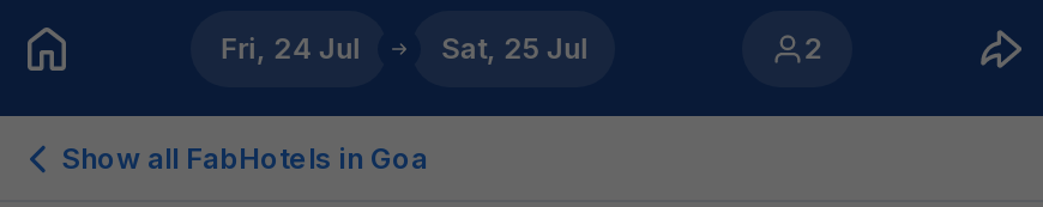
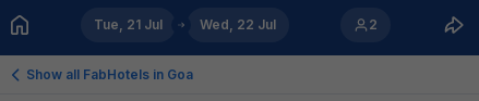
[220,30,359,66] Fri, 24 Jul -> [94,16,162,33] Tue, 21 Jul
[441,30,587,66] Sat, 25 Jul -> [199,16,276,33] Wed, 22 Jul

